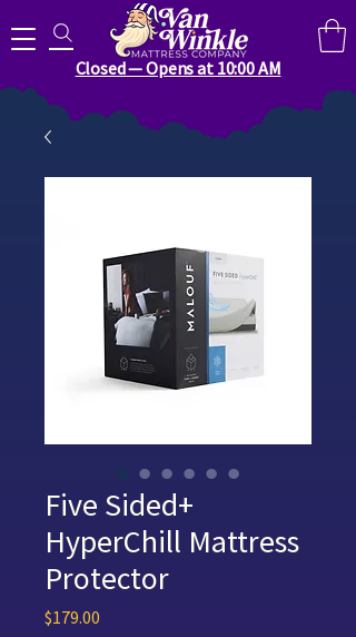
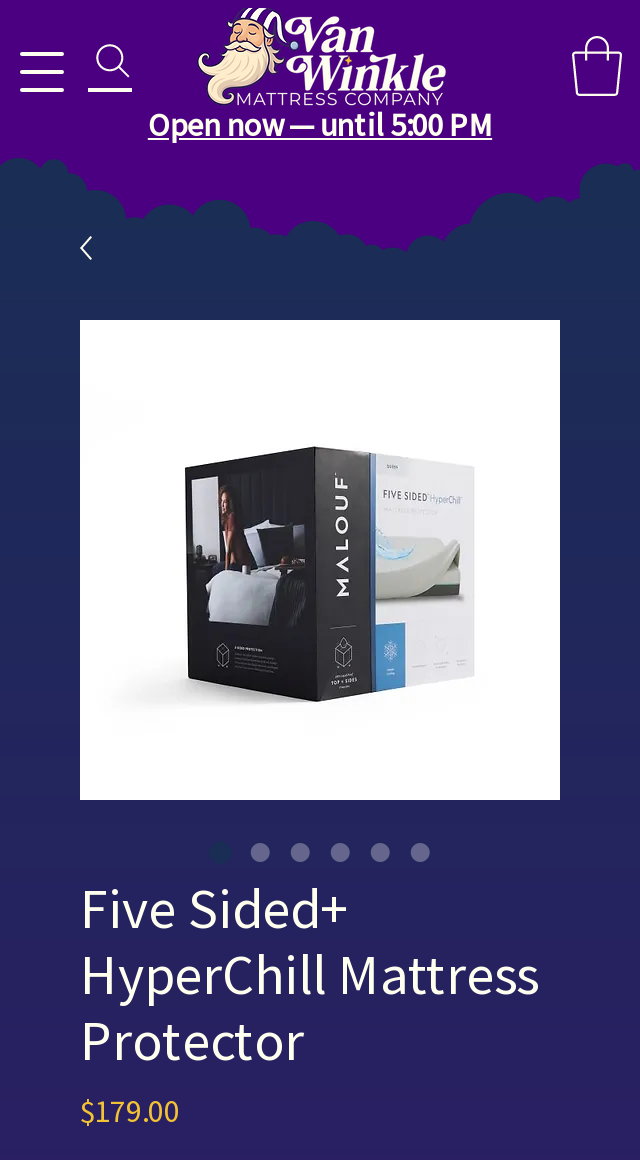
[75,57,281,79] Closed — Opens at 10:00 AM -> [148,104,492,144] Open now — until 5:00 PM

